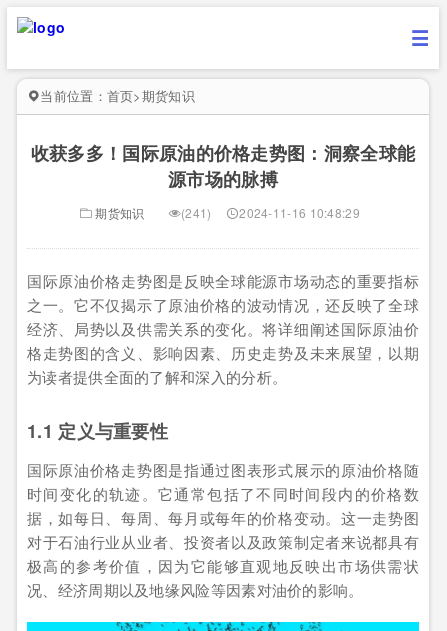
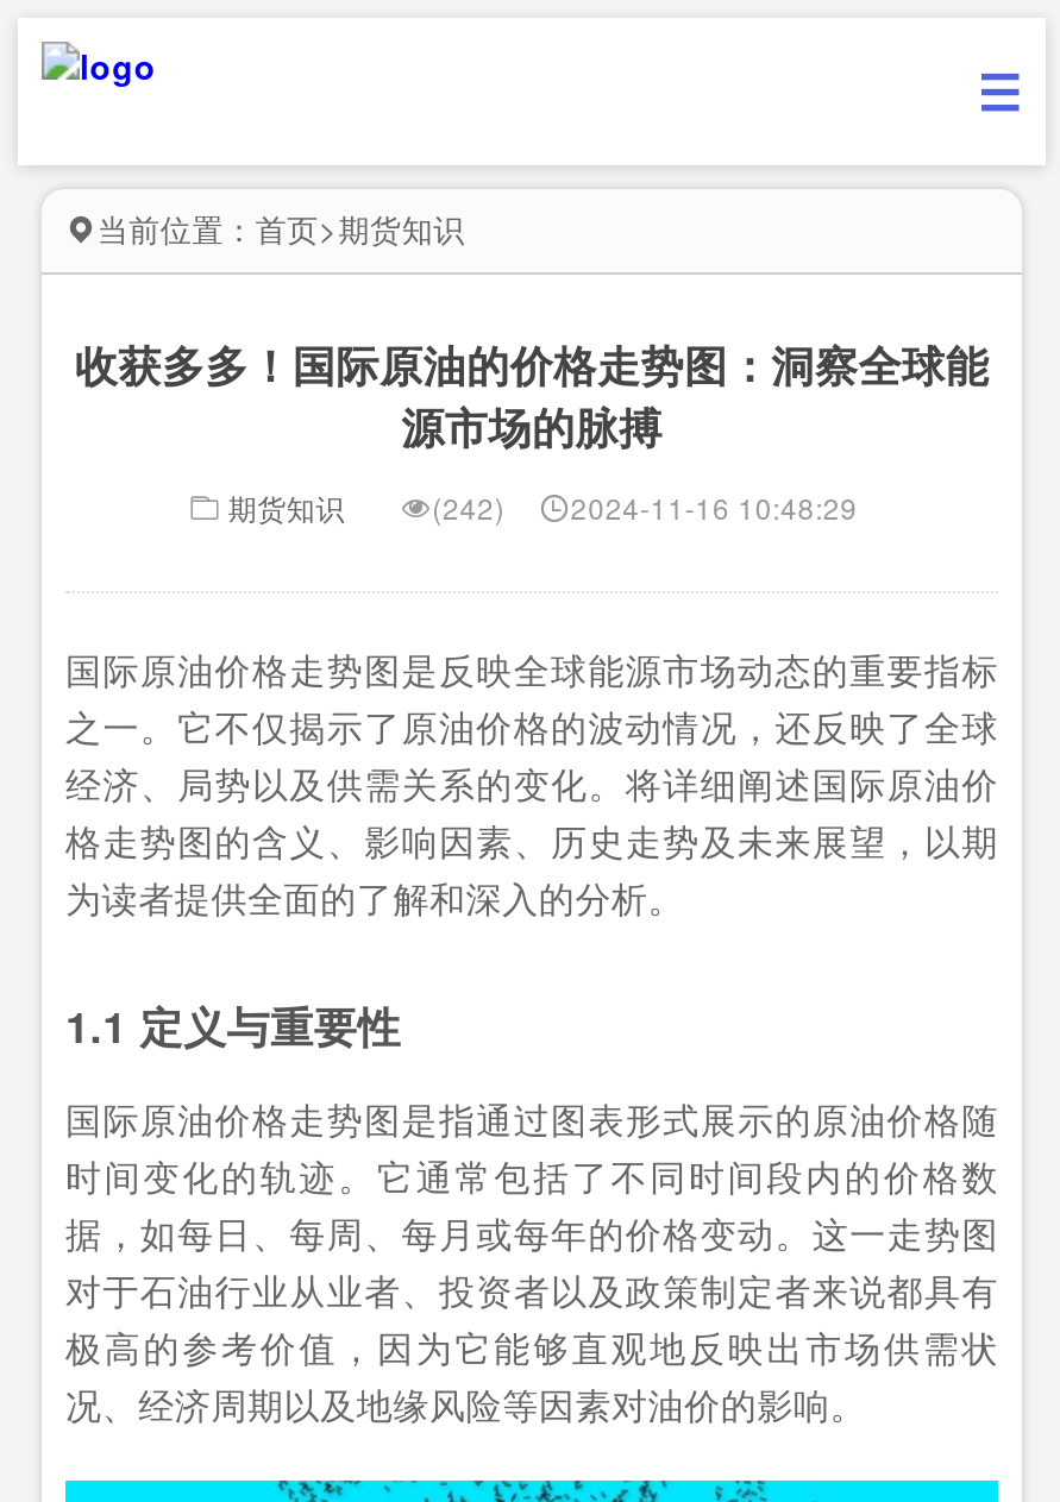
[181,204,360,221] (241) 2024-11-16 10:48:29 -> [432,486,858,527] (242) 2024-11-16 10:48:29

